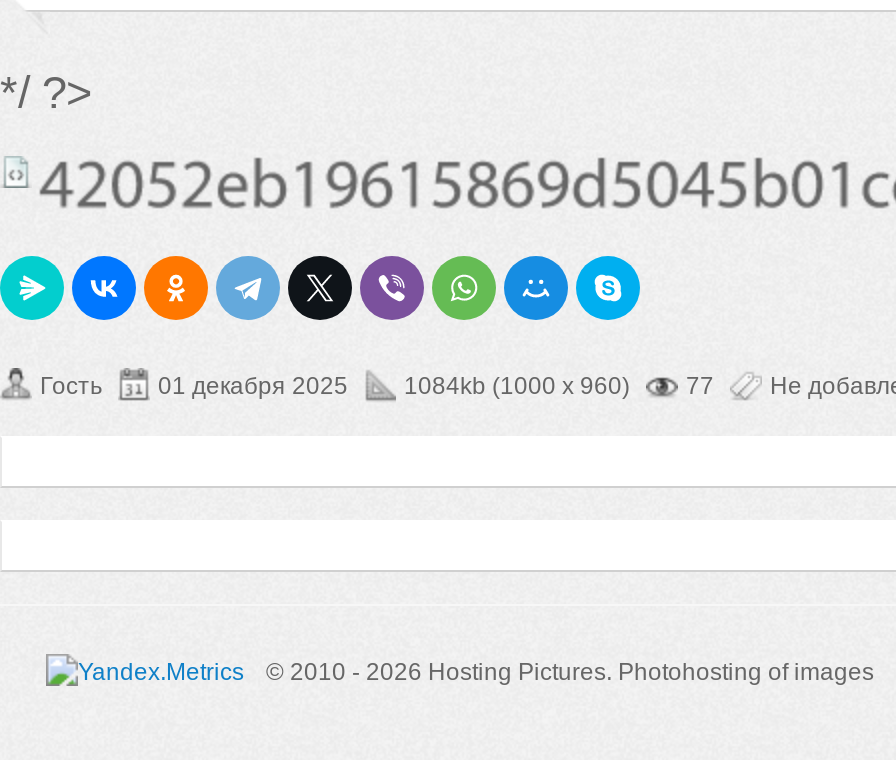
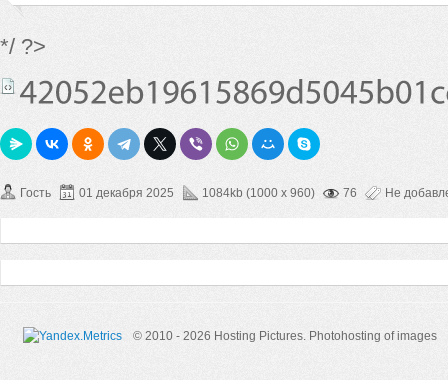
[686,371,714,399] 77 -> [343,186,357,200] 76

